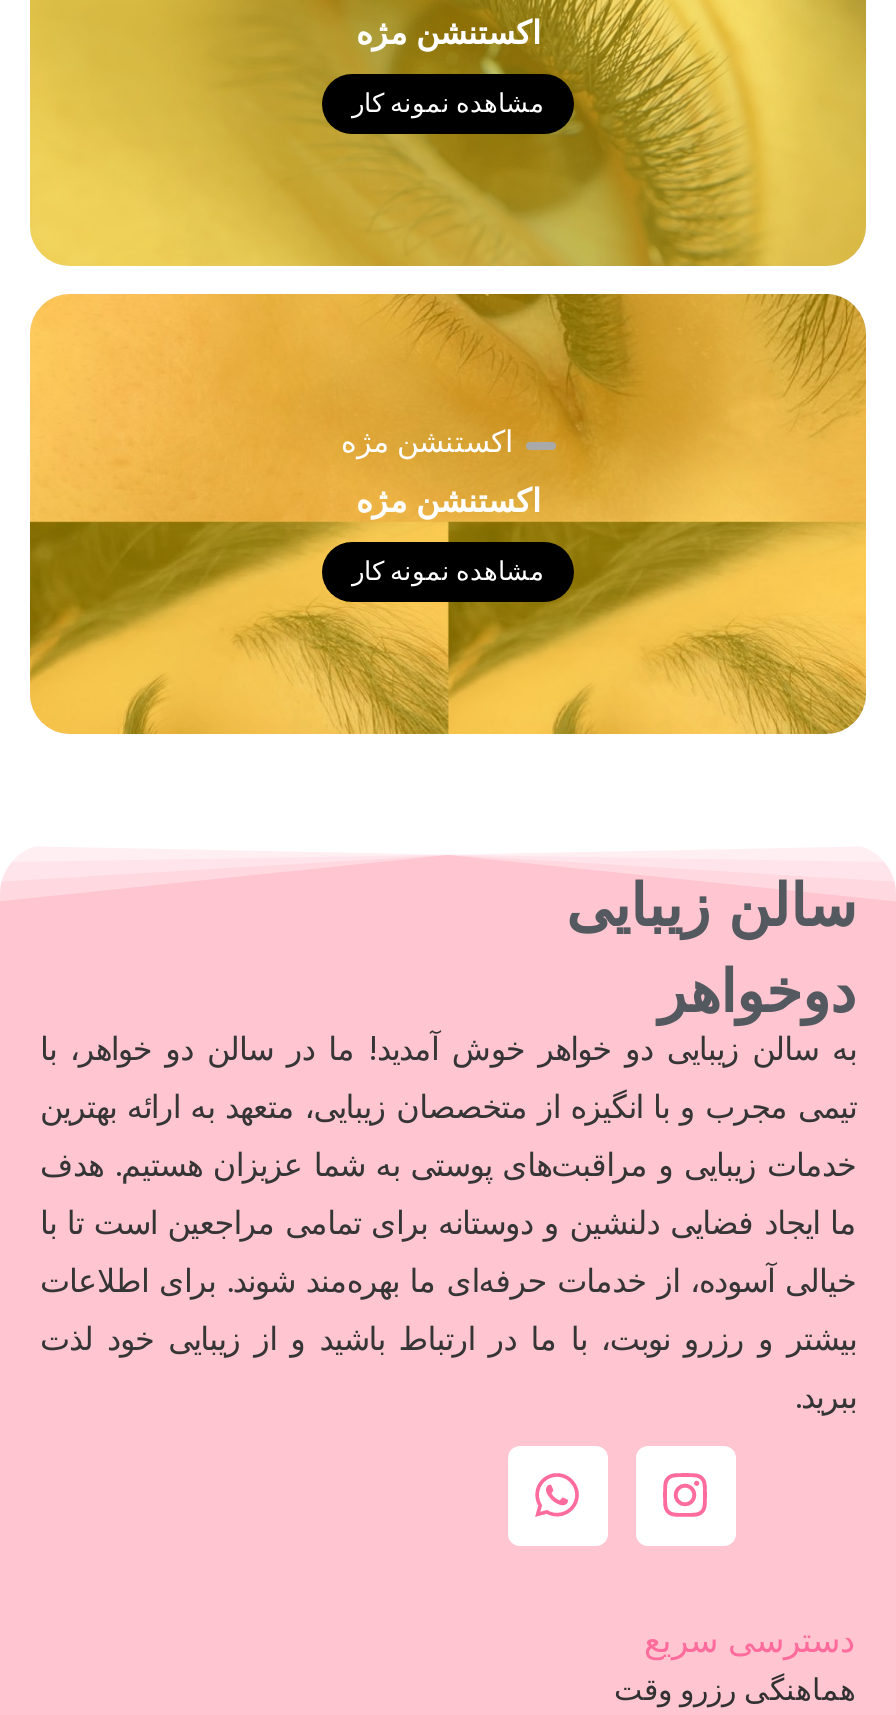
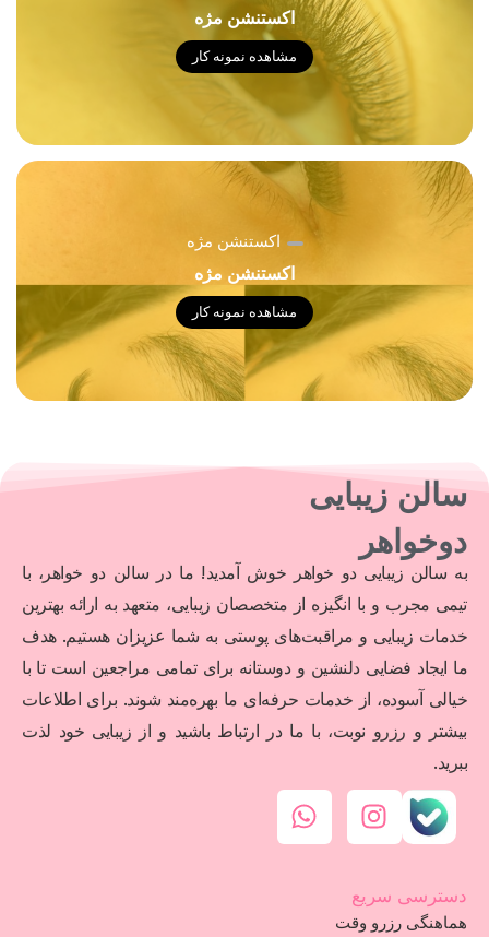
none -> [403,790,456,844] [image]

